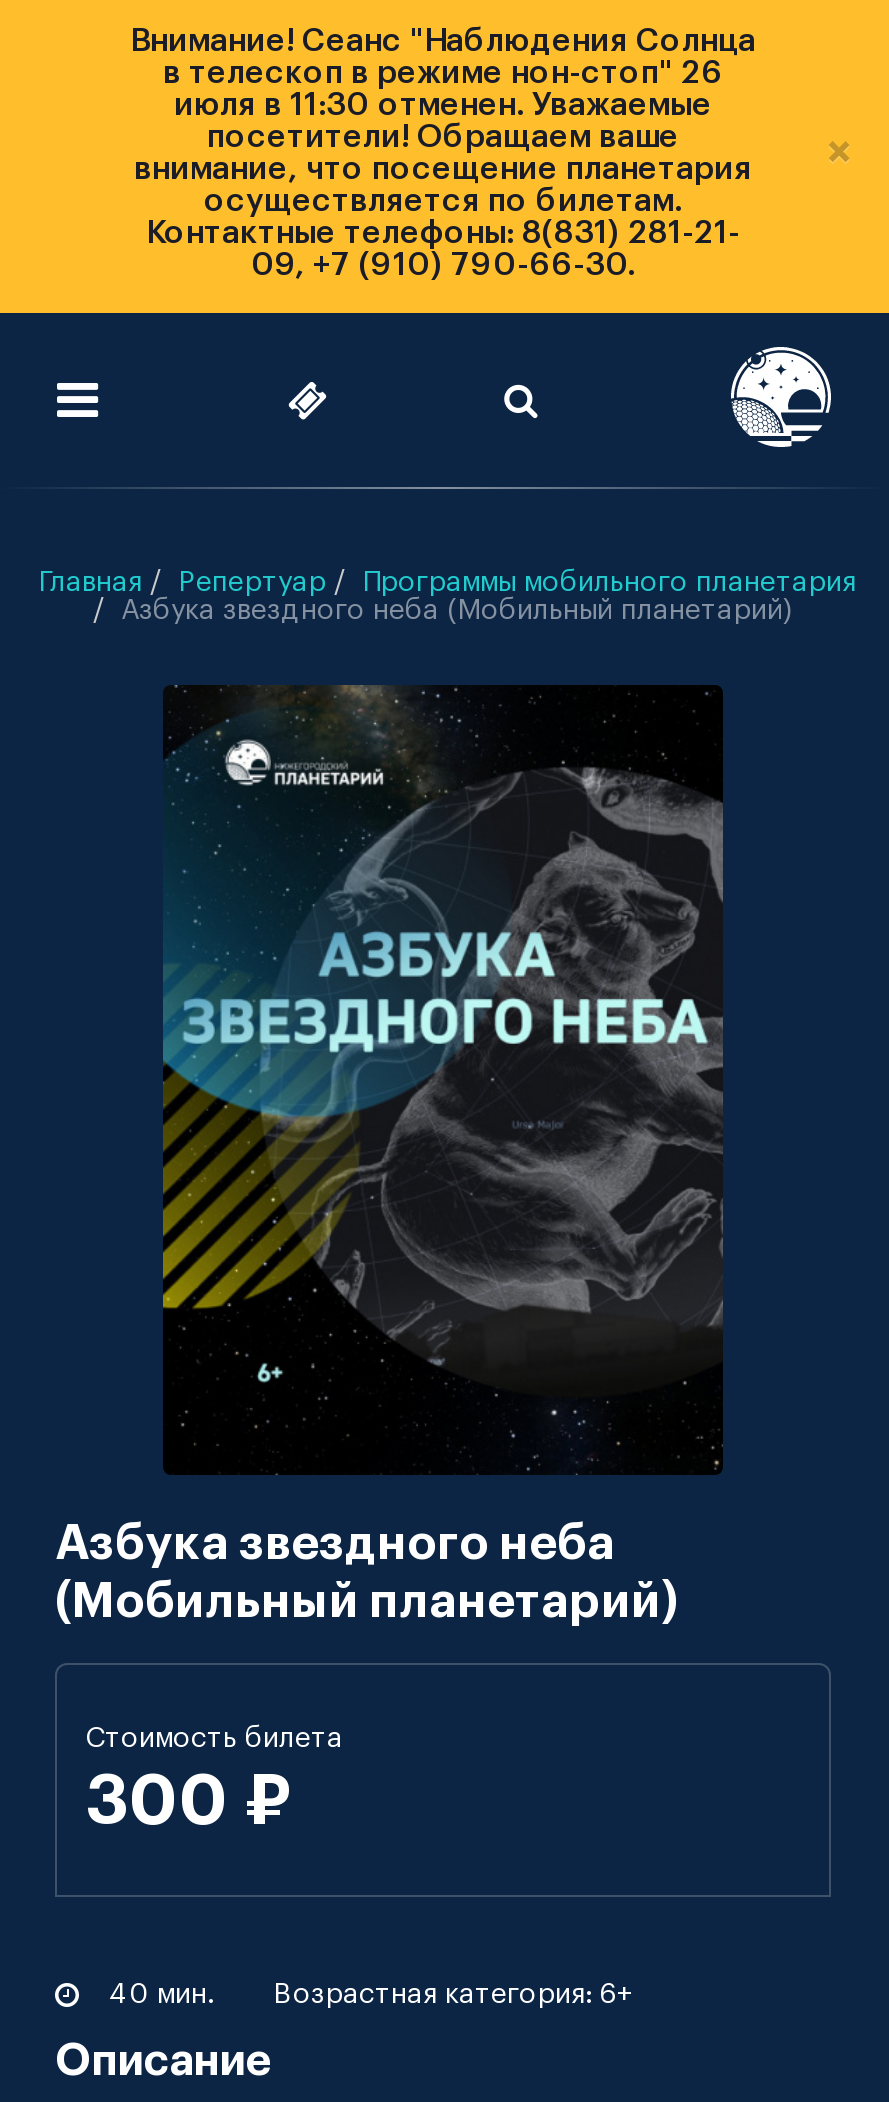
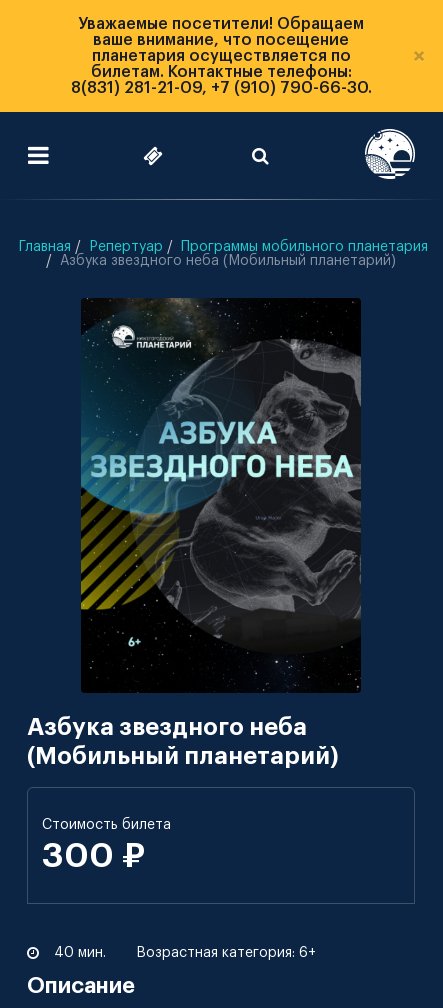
[130,25,756,281] Внимание! Сеанс "Наблюдения Солнца | в телескоп в режиме нон-стоп" 26 | июля в 11:30 отменен. Уважаемые | посетители! Обращаем ваше | внимание, что посещение планетария | осуществляется по билетам. | Контактные телефоны: 8(831) 281-21- | 09, +7 (910) 790-66-30. -> [70,16,371,96] Уважаемые посетители! Обращаем | ваше внимание, что посещение | планетария осуществляется по | билетам. Контактные телефоны: | 8(831) 281-21-09, +7 (910) 790-66-30.

